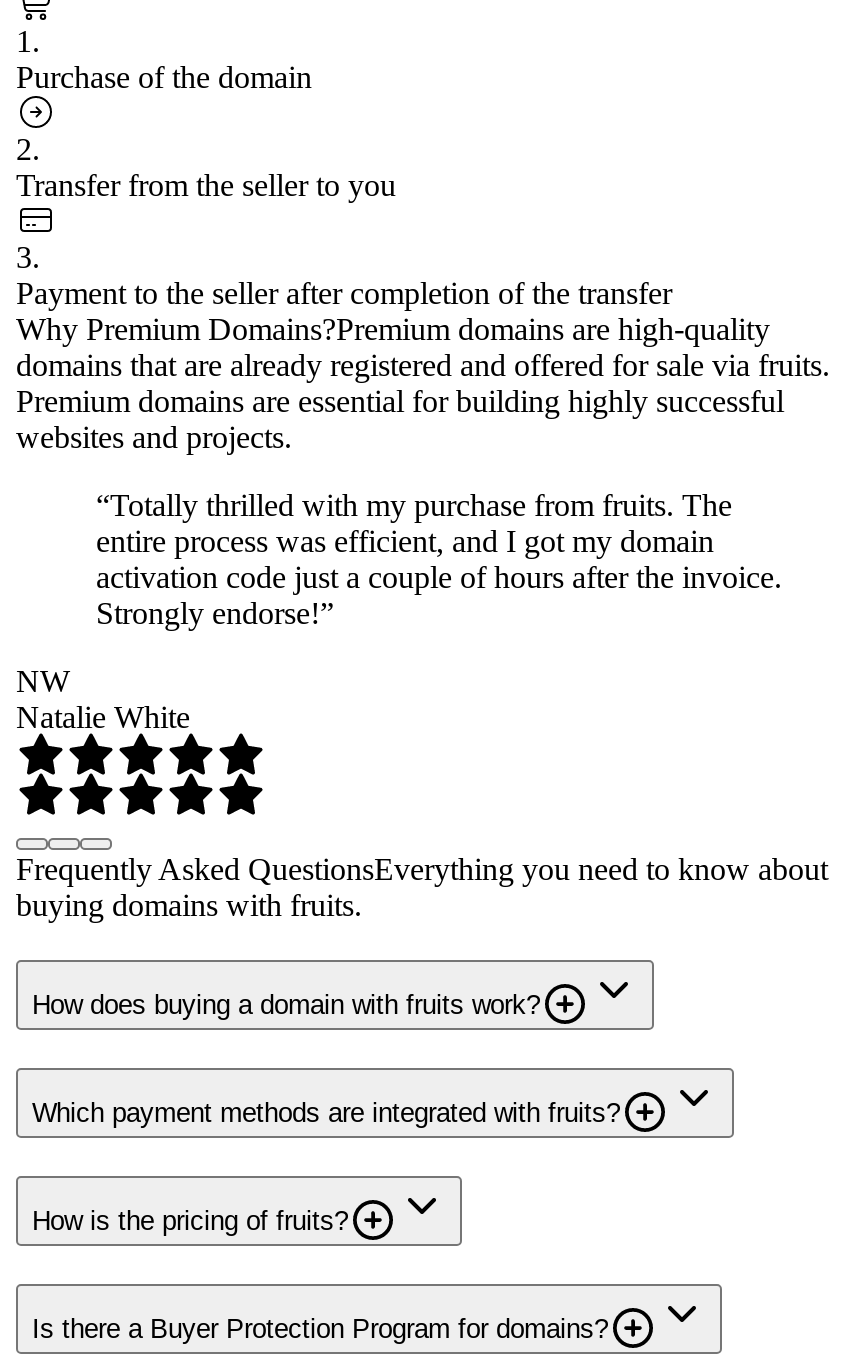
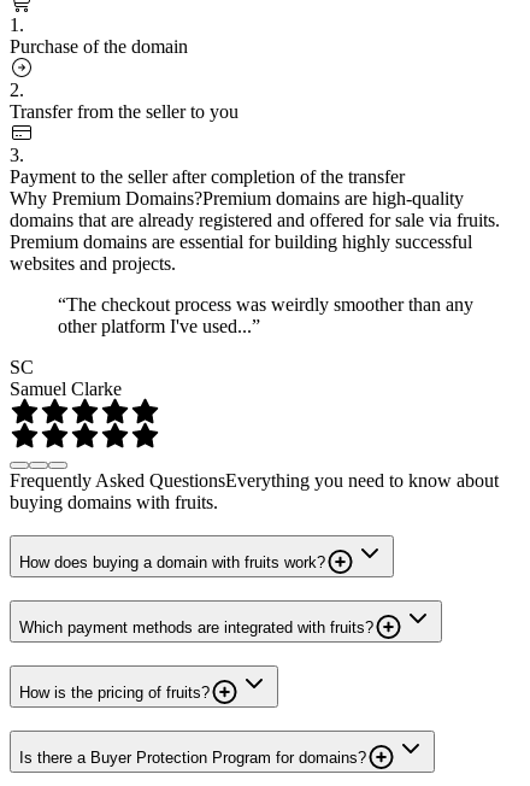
[96,487,782,629] “Totally thrilled with my purchase from fruits. The | entire process was efficient, and I got my domain | activation code just a couple of hours after the invoice. | Strongly endorse!” -> [58,294,473,336] “The checkout process was weirdly smoother than any | other platform I've used...”
[16,663,190,733] NW | Natalie White -> [10,356,122,399] SC | Samuel Clarke

